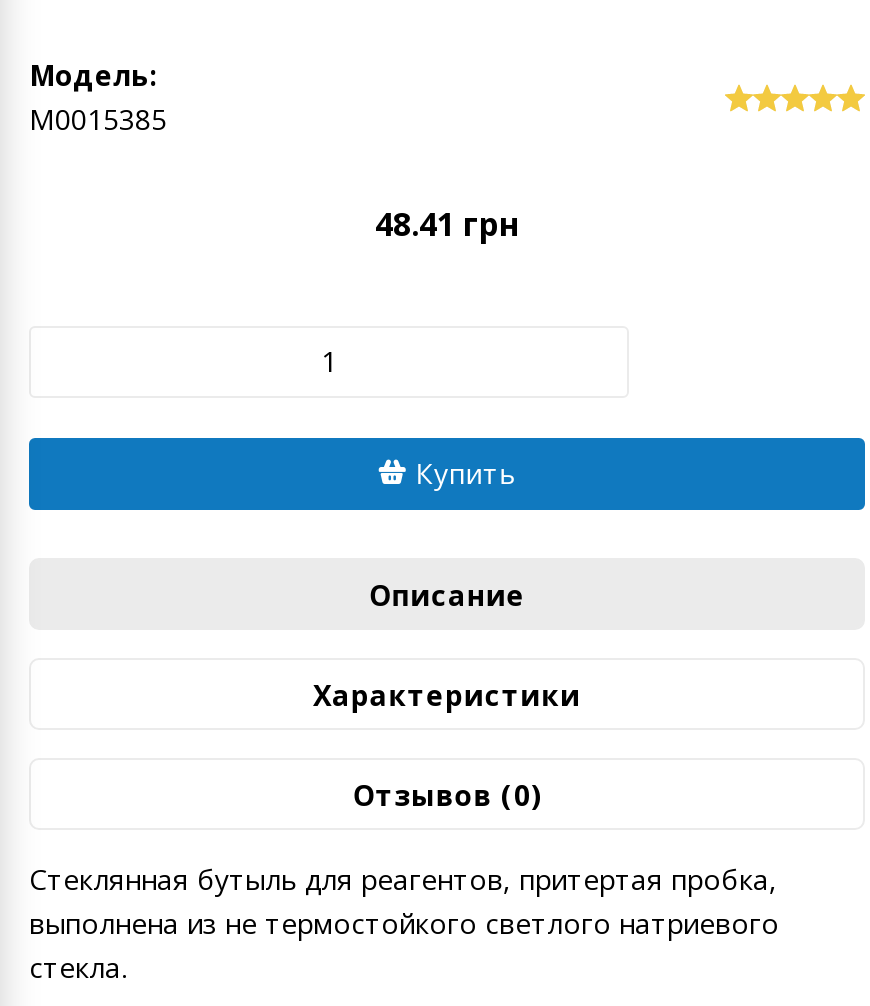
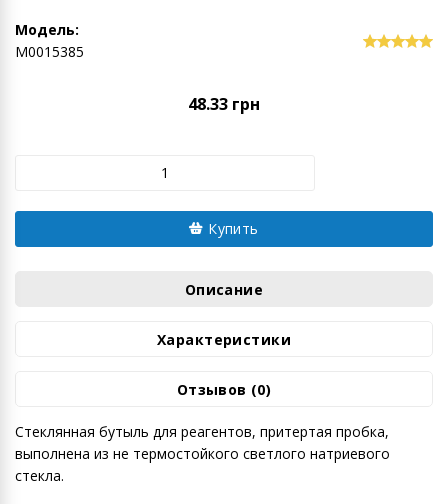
[375,202,519,246] 48.41 грн -> [188,93,260,115] 48.33 грн

